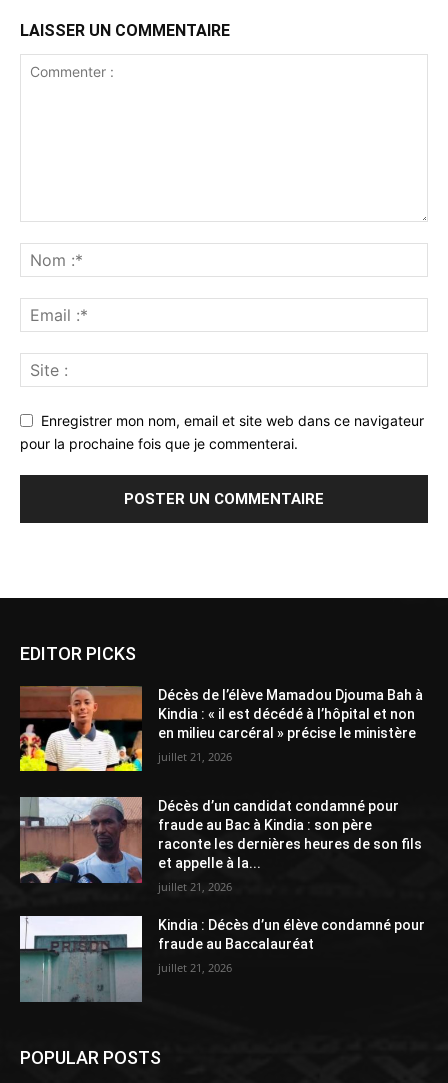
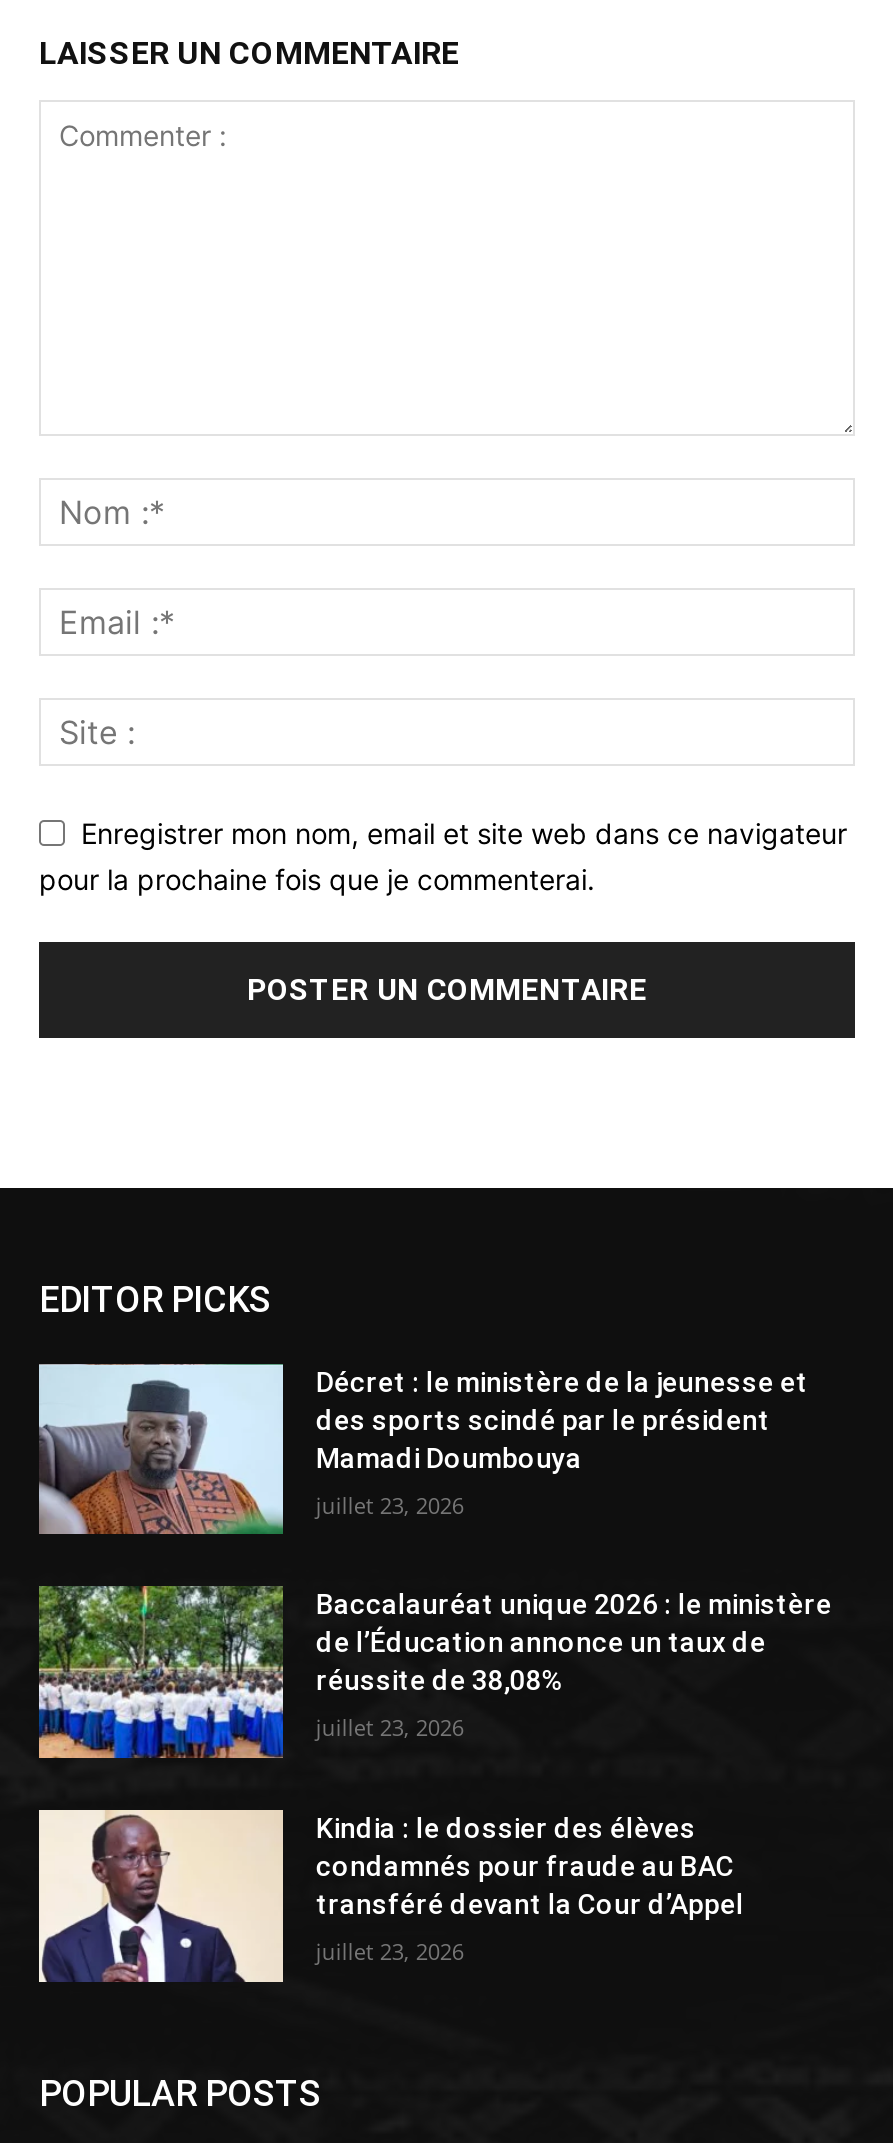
[19,686,423,772] [image] | Décès de l’élève Mamadou Djouma Bah à | Kindia : « il est décédé à l’hôpital et non | en milieu carcéral » précise le ministère -> [37,1362,808,1536] [image] | Décret : le ministère de la jeunesse et | des sports scindé par le président | Mamadi Doumbouya
[158,749,232,764] juillet 21, 2026 -> [316,1489,464,1519] juillet 23, 2026
[19,796,422,884] [image] | Décès d’un candidat condamné pour | fraude au Bac à Kindia : son père | raconte les dernières heures de son fils | et appelle à la... -> [37,1584,832,1760] [image] | Baccalauréat unique 2026 : le ministère | de l’Éducation annonce un taux de | réussite de 38,08%
[158,879,232,894] juillet 21, 2026 -> [316,1713,464,1743] juillet 23, 2026
[20,915,425,1002] [image] | Kindia : Décès d’un élève condamné pour | fraude au Baccalauréat -> [37,1808,744,1982] [image] | Kindia : le dossier des élèves | condamnés pour fraude au BAC | transféré devant la Cour d’Appel
[158,960,232,975] juillet 21, 2026 -> [316,1936,464,1966] juillet 23, 2026

